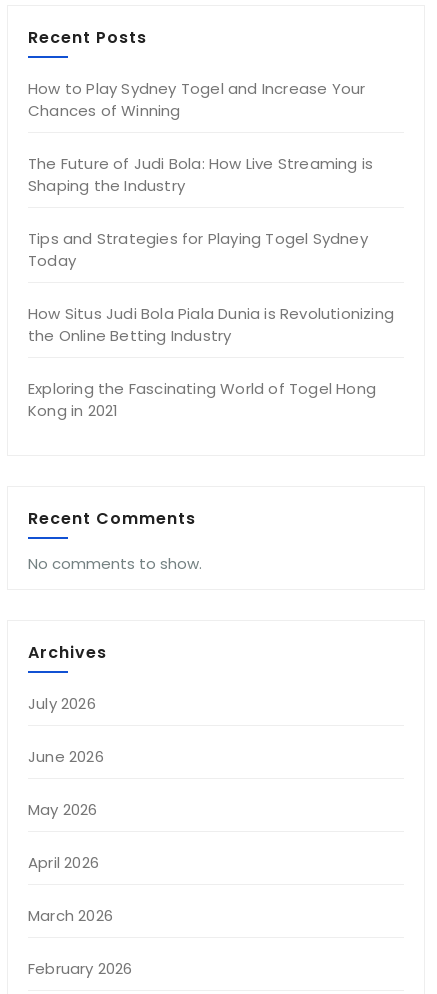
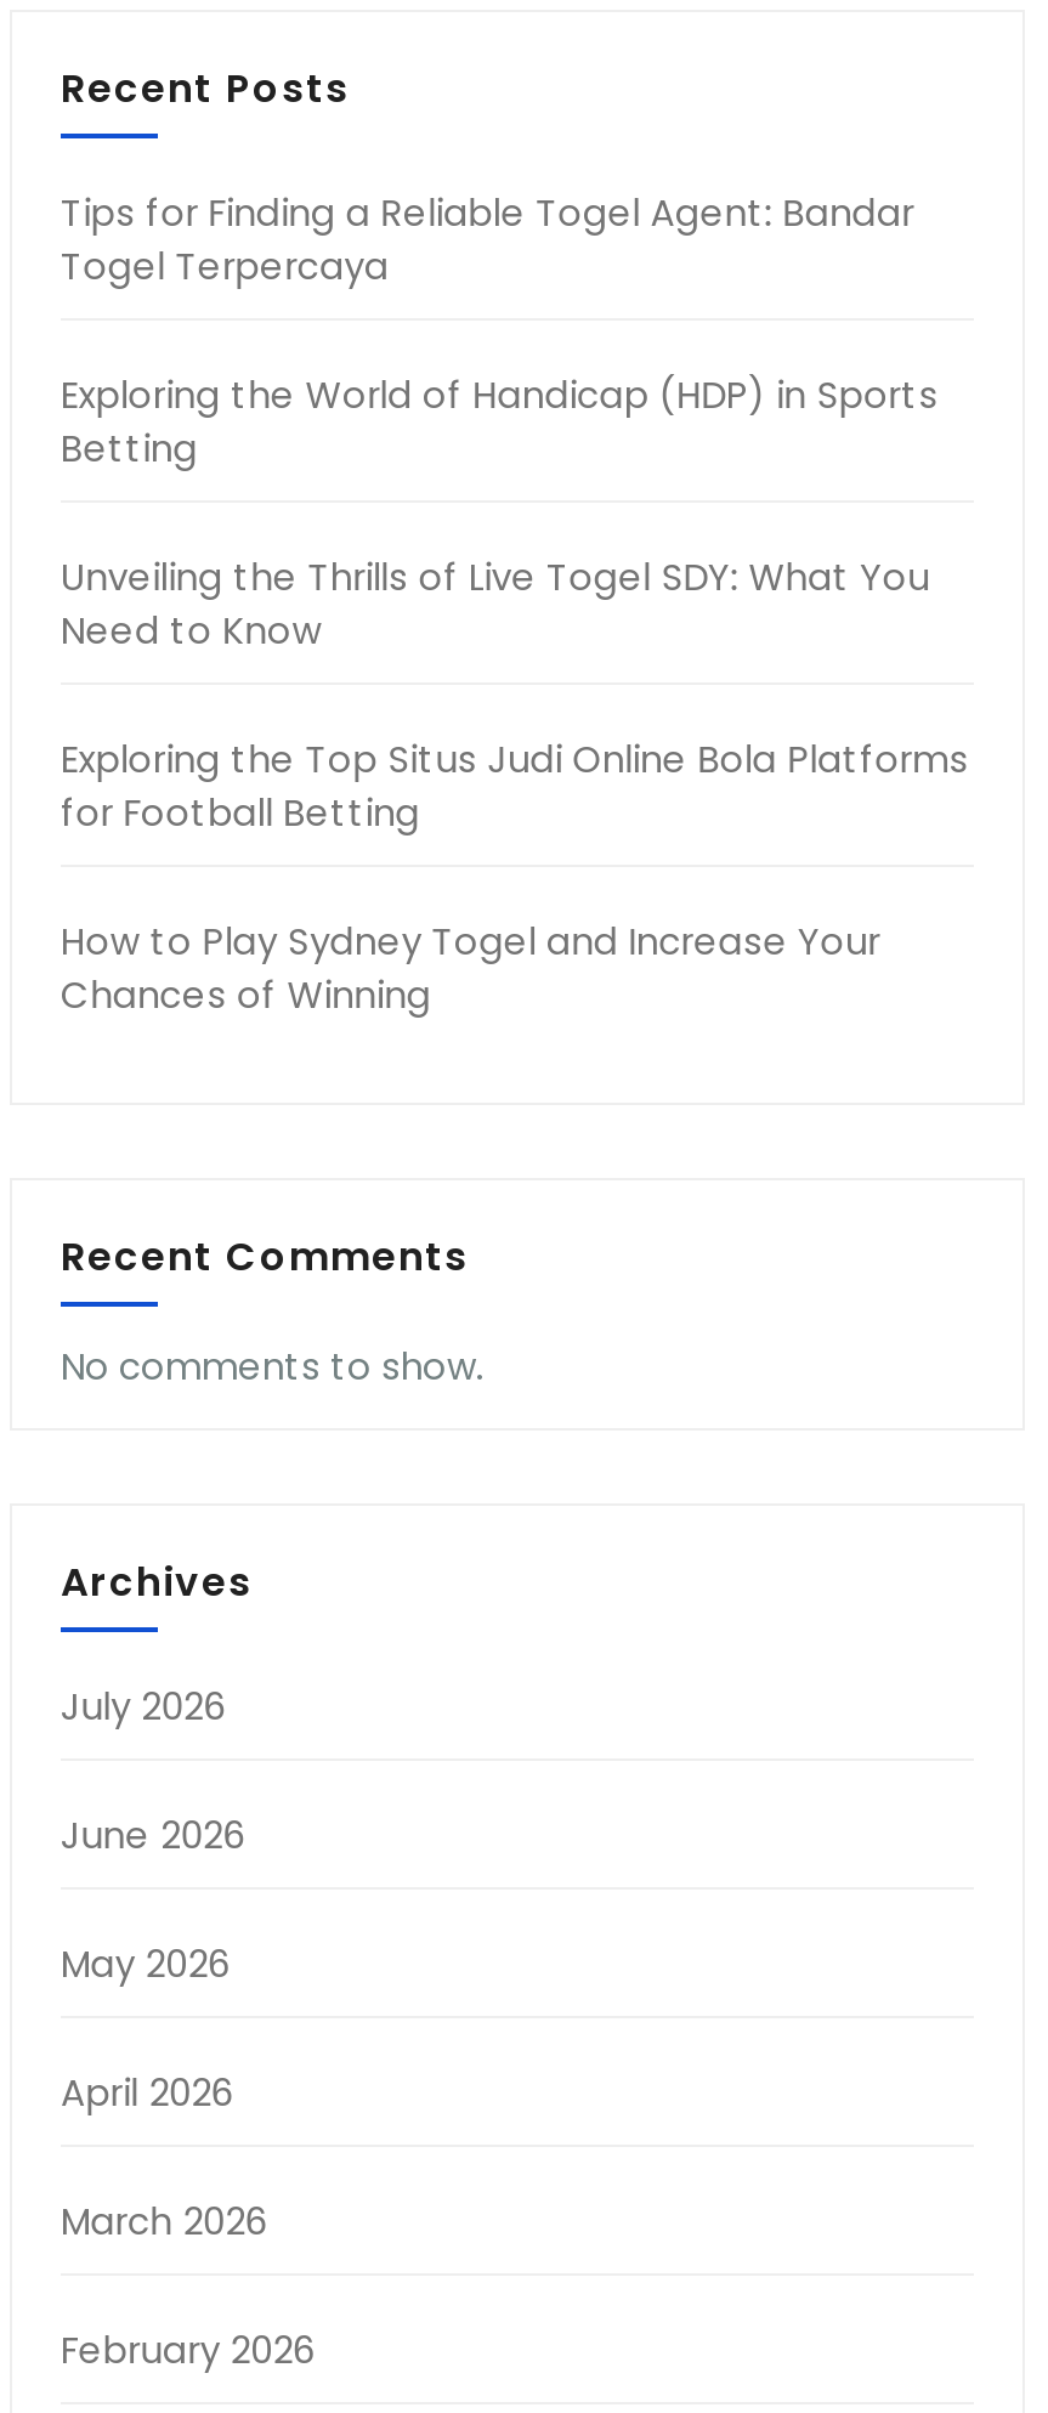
none -> [61,187,969,838] Tips for Finding a Reliable Togel Agent: Bandar | Togel Terpercaya | Exploring the World of Handicap (HDP) in Sports | Betting | Unveiling the Thrills of Live Togel SDY: What You | Need to Know | Exploring the Top Situs Judi Online Bola Platforms | for Football Betting
moved [28,78,365,121] -> [61,916,880,1020]: How to Play Sydney Togel and Increase Your | Chances of Winning
[28,153,394,421] The Future of Judi Bola: How Live Streaming is | Shaping the Industry | Tips and Strategies for Playing Togel Sydney | Today | How Situs Judi Bola Piala Dunia is Revolutionizing | the Online Betting Industry | Exploring the Fascinating World of Togel Hong | Kong in 2021 -> none

